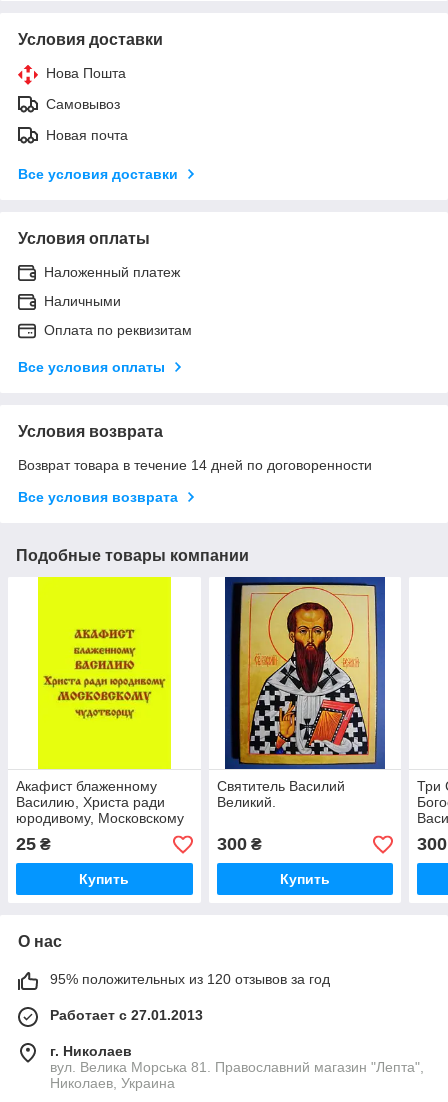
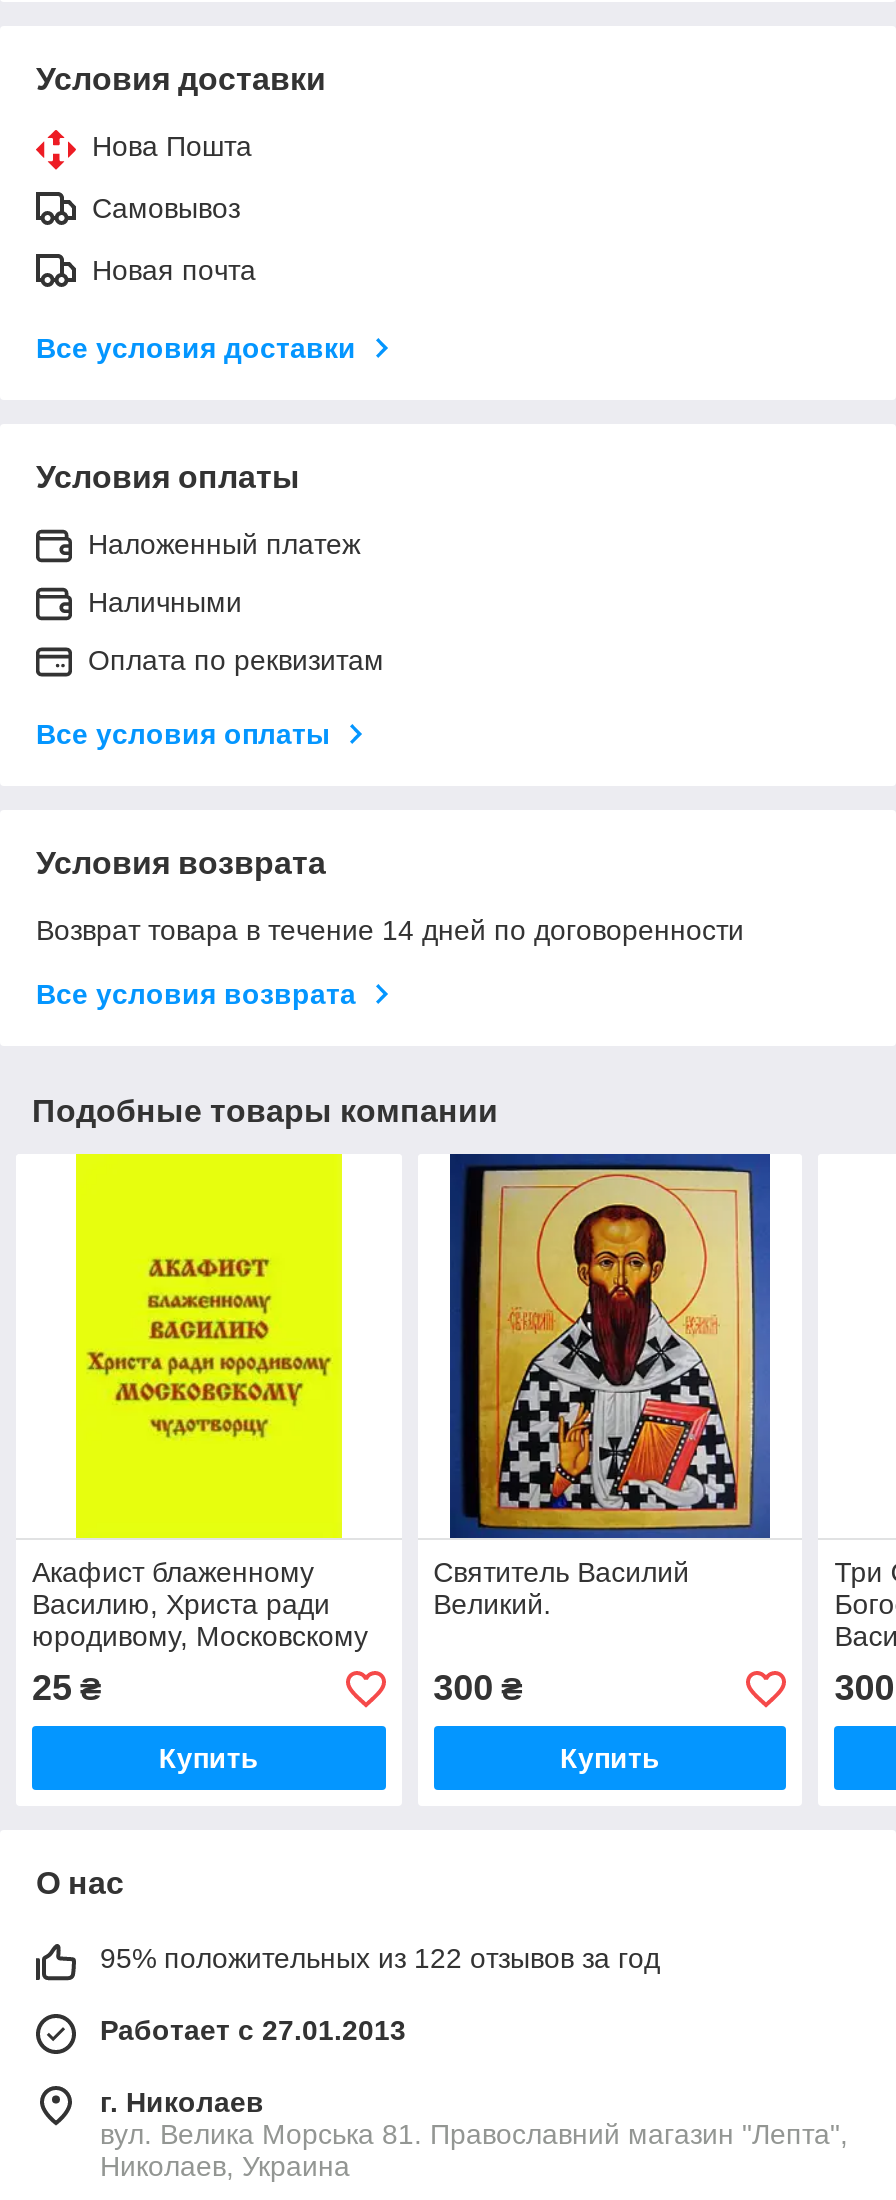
[50,971,330,987] 95% положительных из 120 отзывов за год -> [100,1943,660,1975] 95% положительных из 122 отзывов за год

